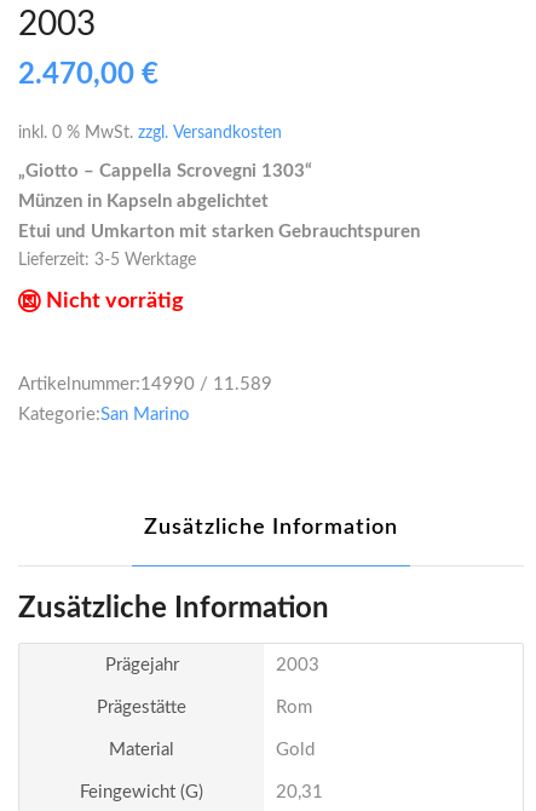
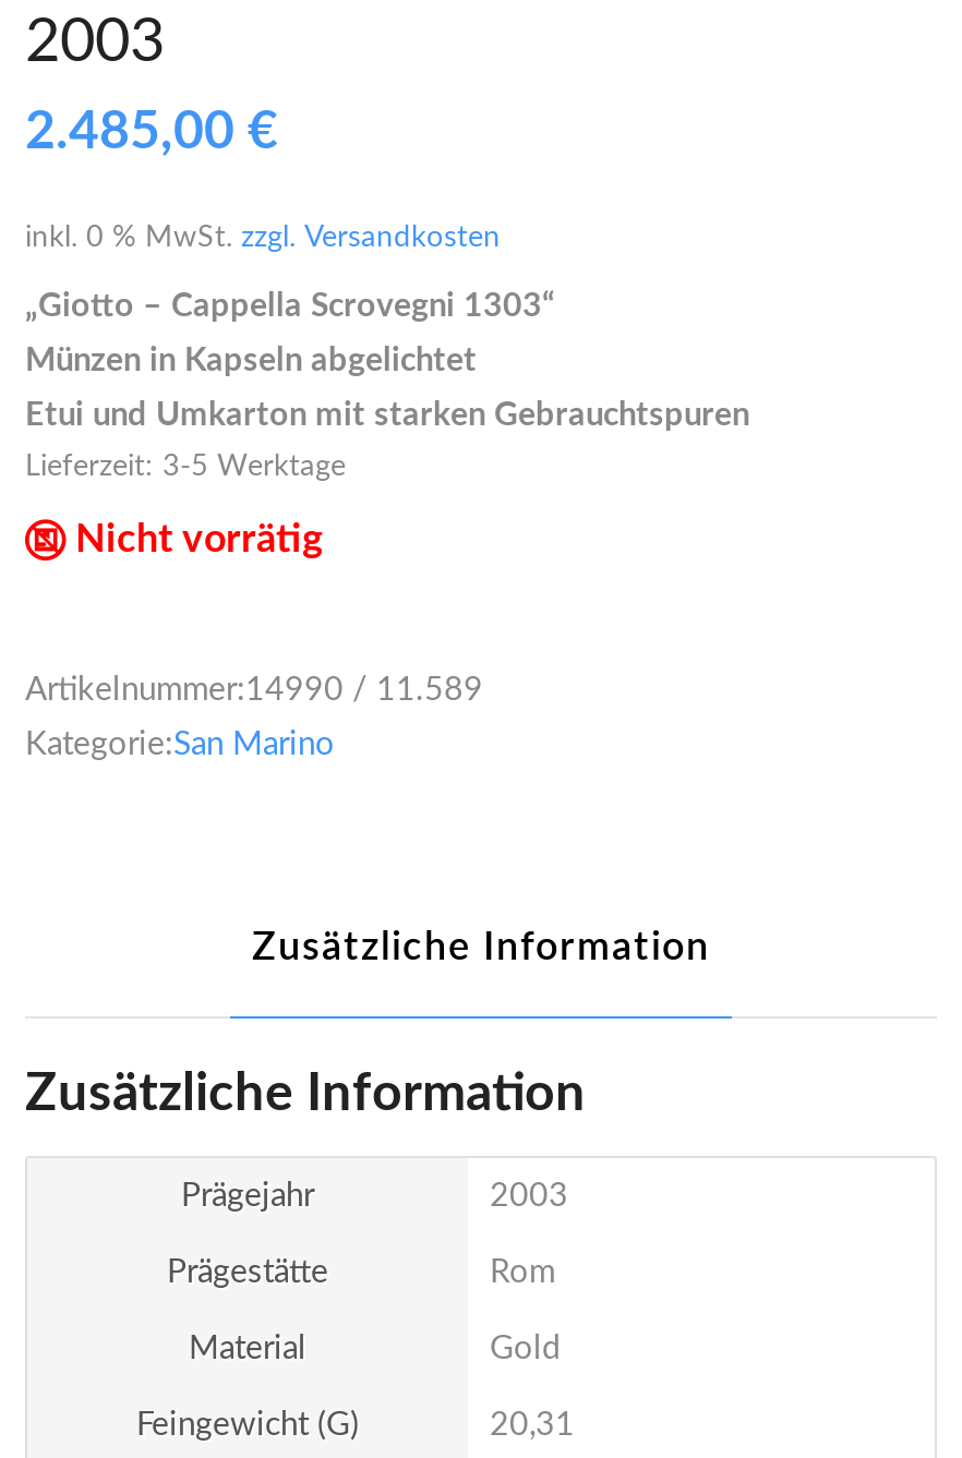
[18,60,159,89] 2.470,00 € -> [25,106,278,158] 2.485,00 €

